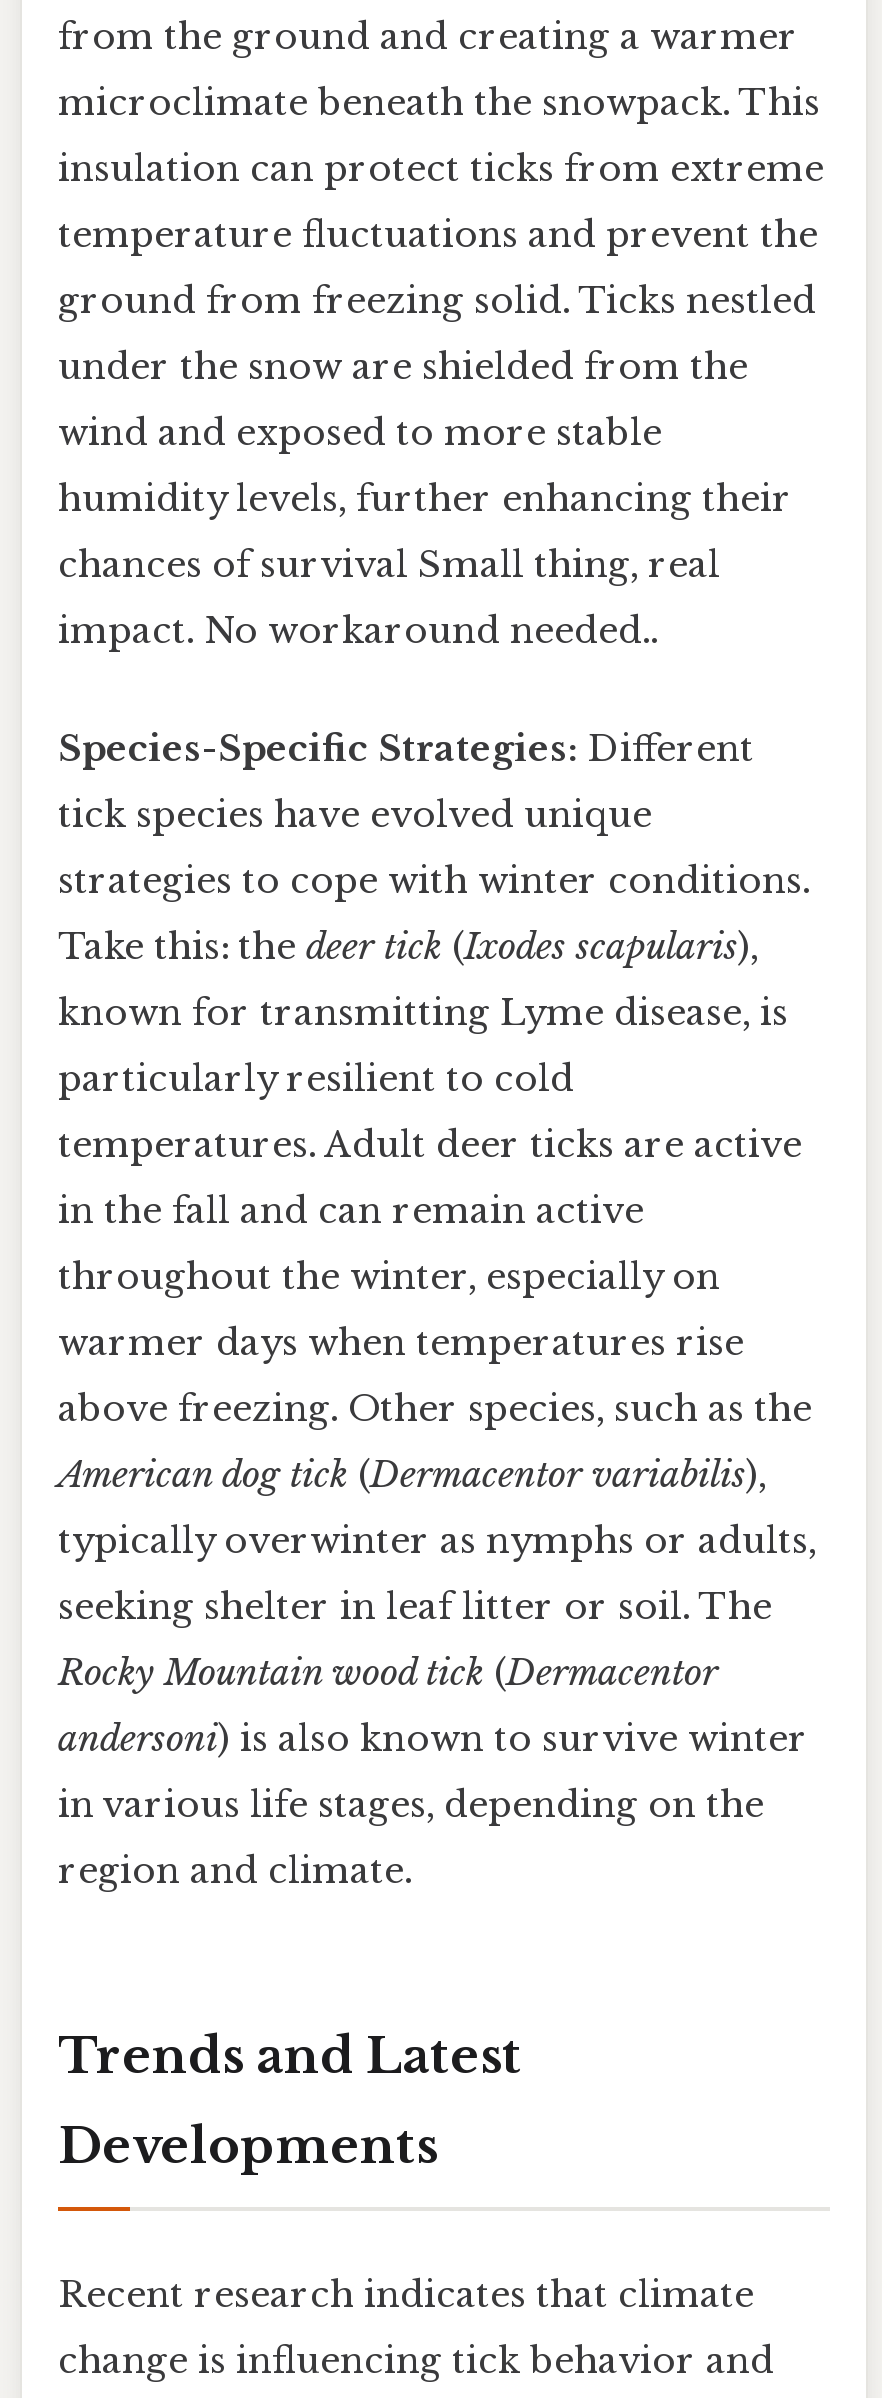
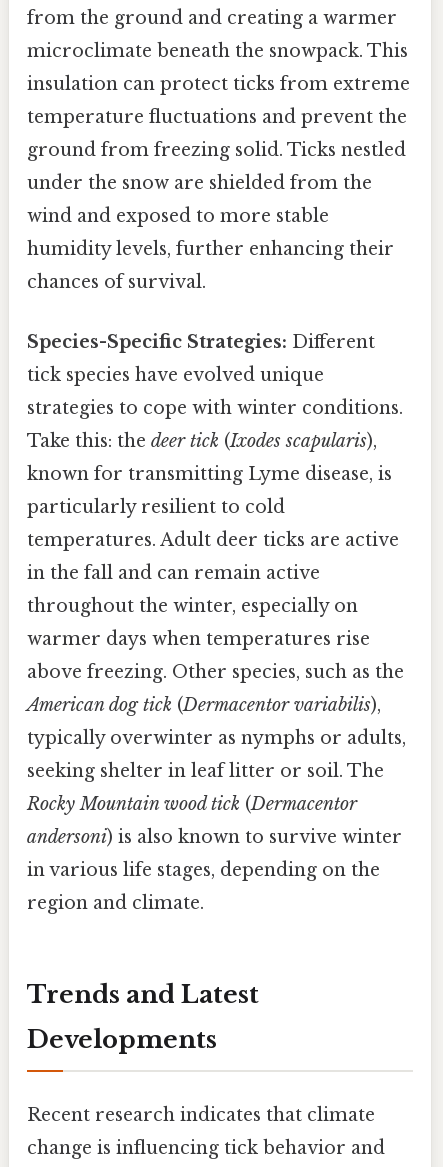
[58,542,720,652] chances of survival Small thing, real | impact. No workaround needed.. -> [27,271,206,293] chances of survival.

